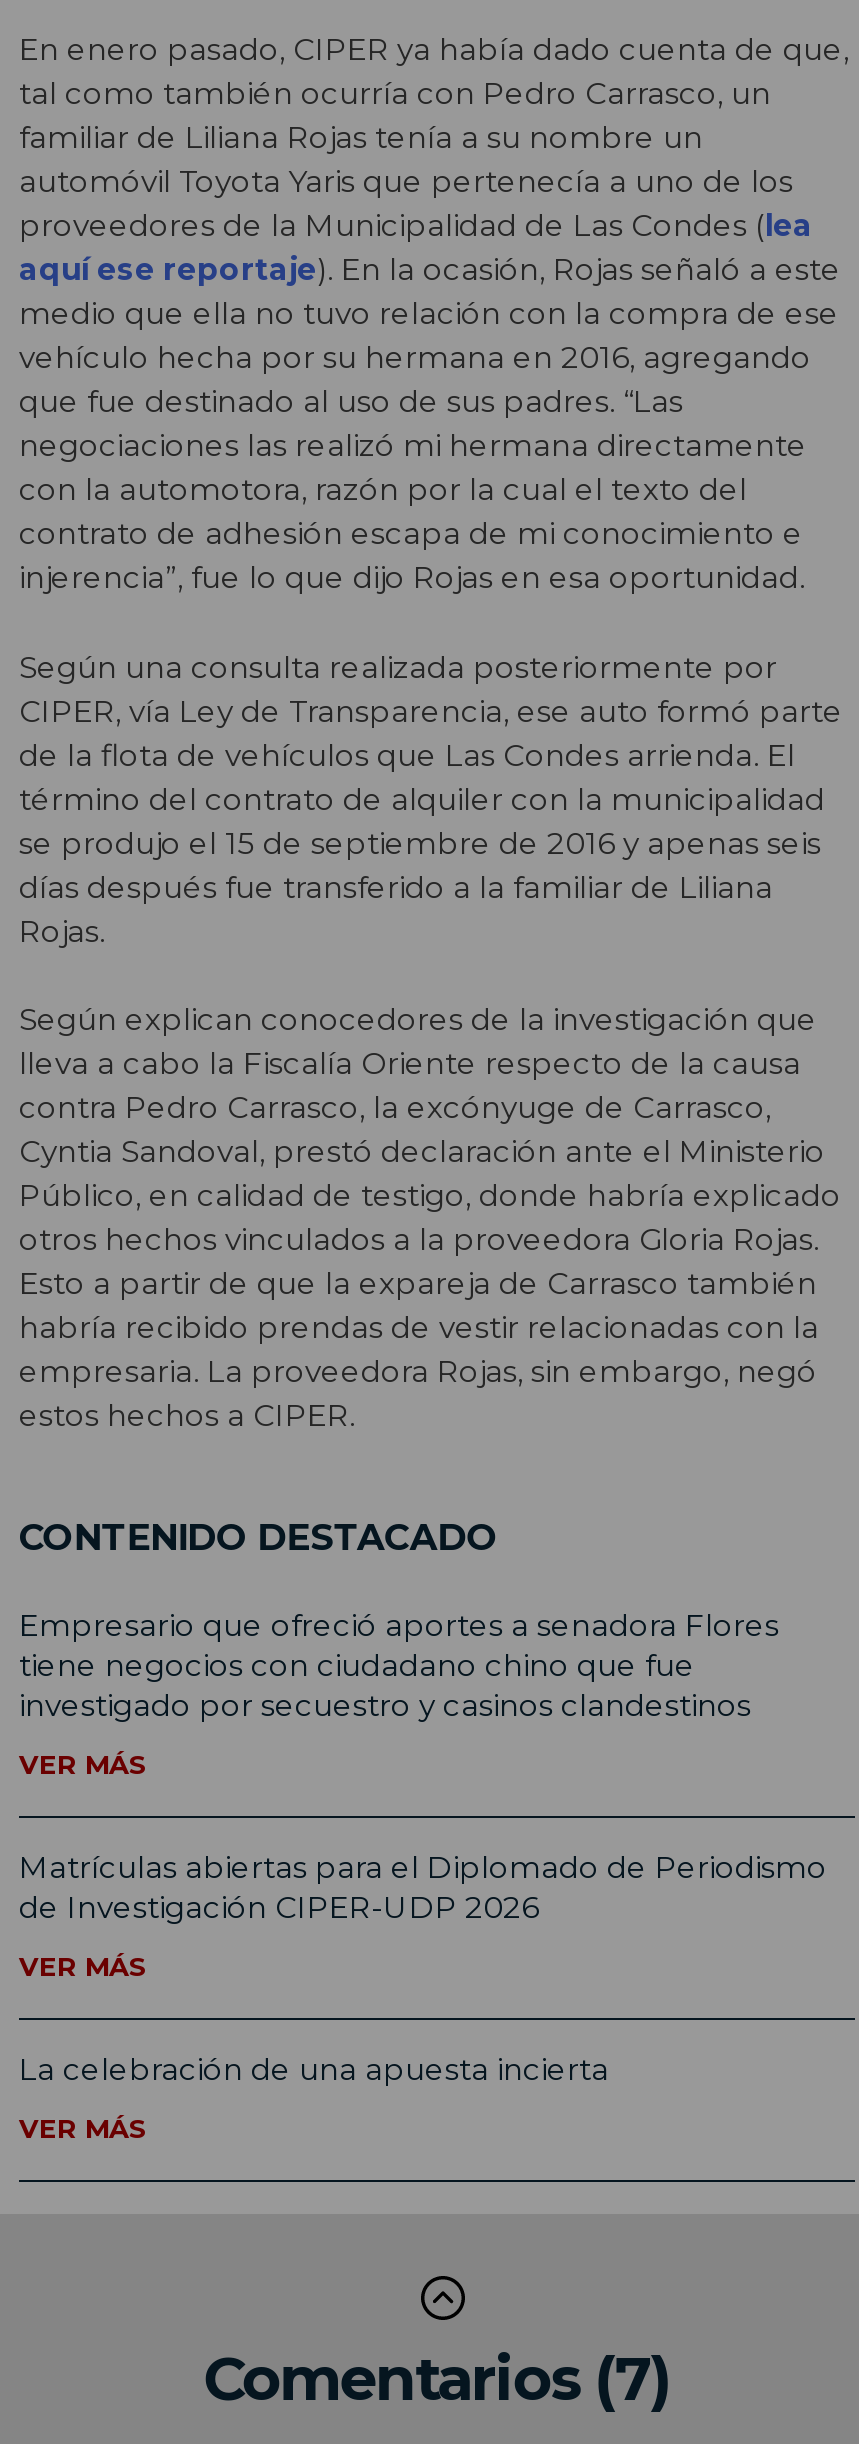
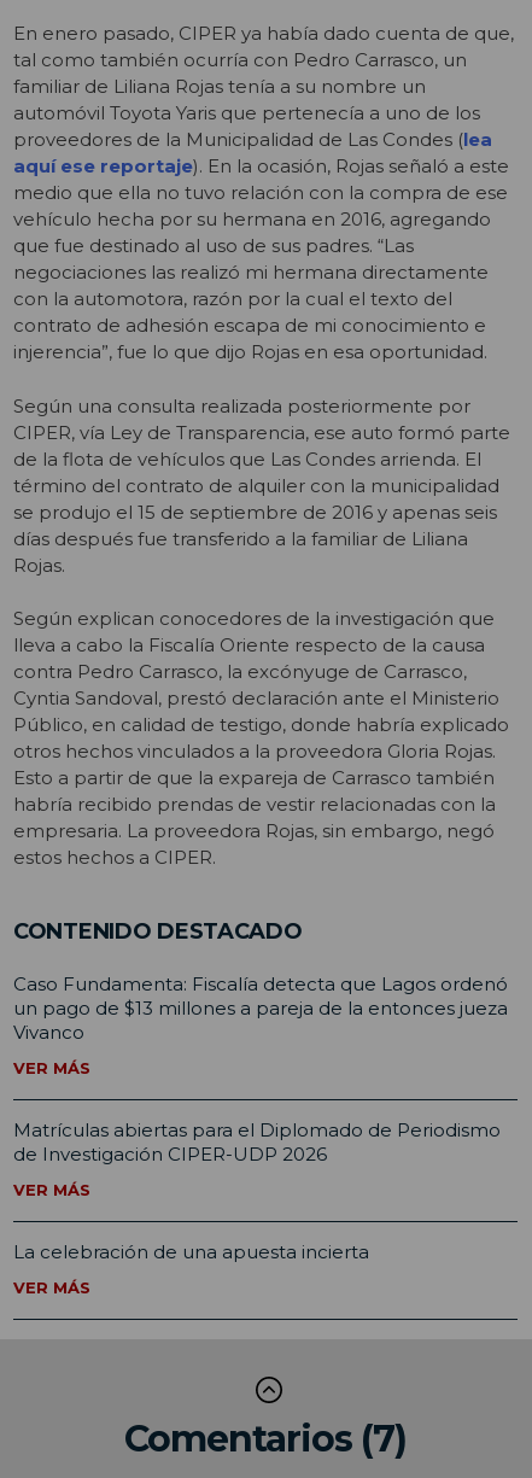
[19,1606,779,1724] Empresario que ofreció aportes a senadora Flores | tiene negocios con ciudadano chino que fue | investigado por secuestro y casinos clandestinos -> [13,972,508,1044] Caso Fundamenta: Fiscalía detecta que Lagos ordenó | un pago de $13 millones a pareja de la entonces jueza | Vivanco

